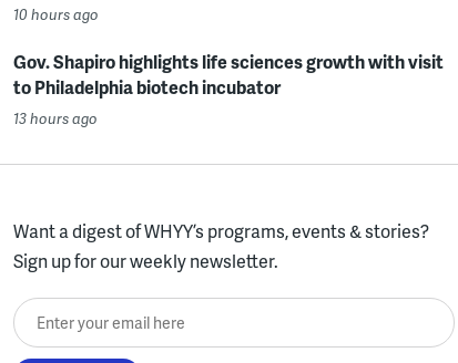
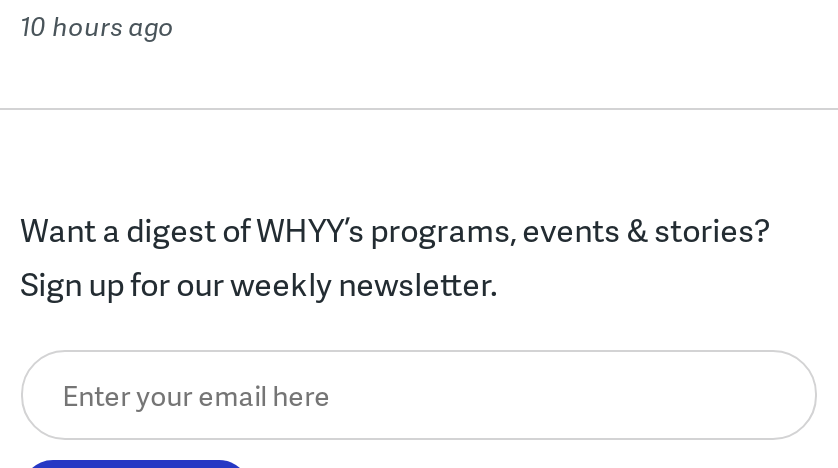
[13,49,443,128] Gov. Shapiro highlights life sciences growth with visit | to Philadelphia biotech incubator | 13 hours ago -> none

